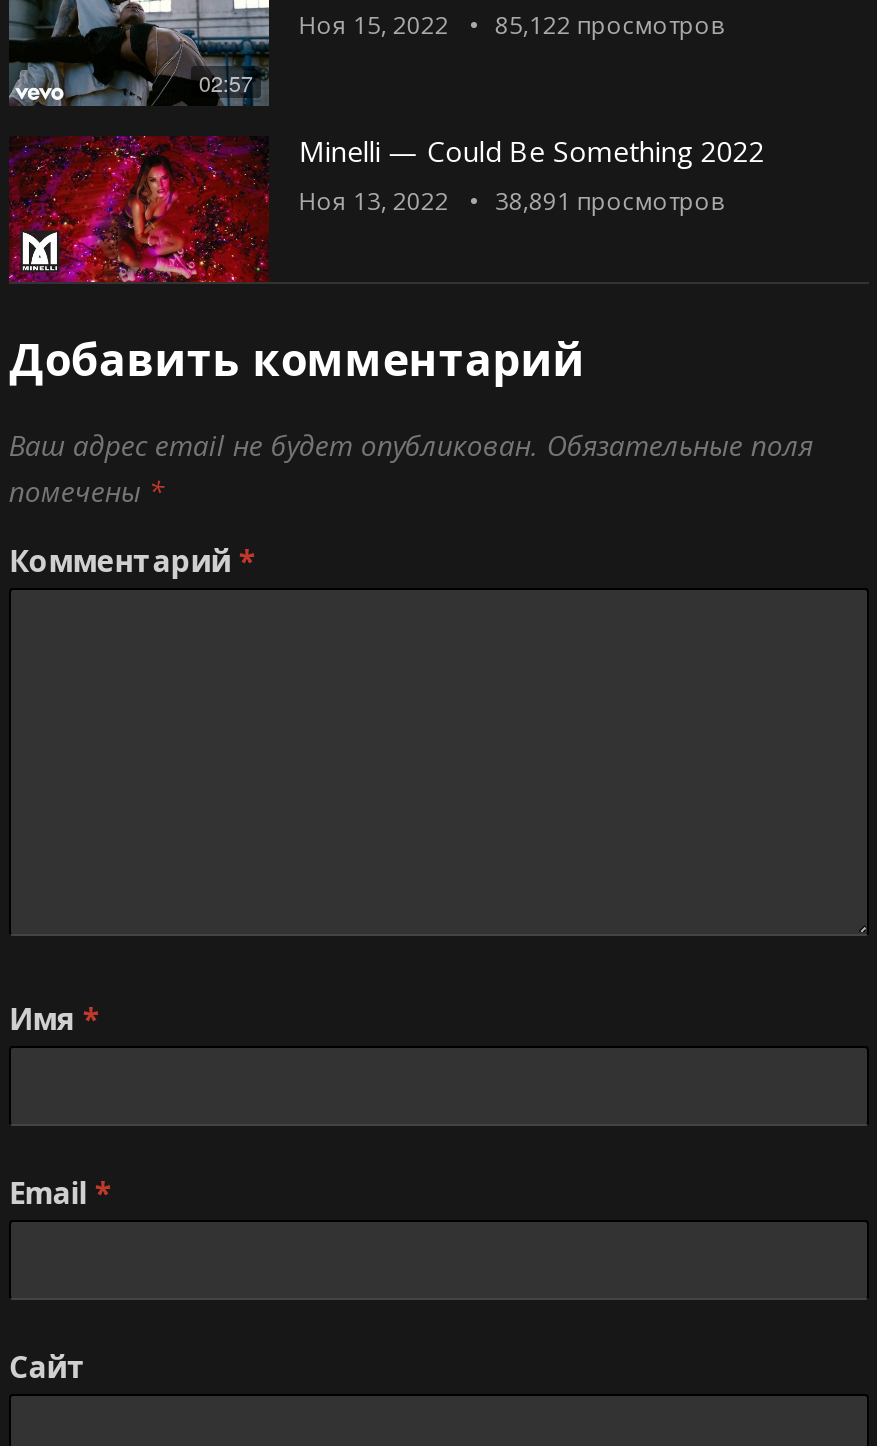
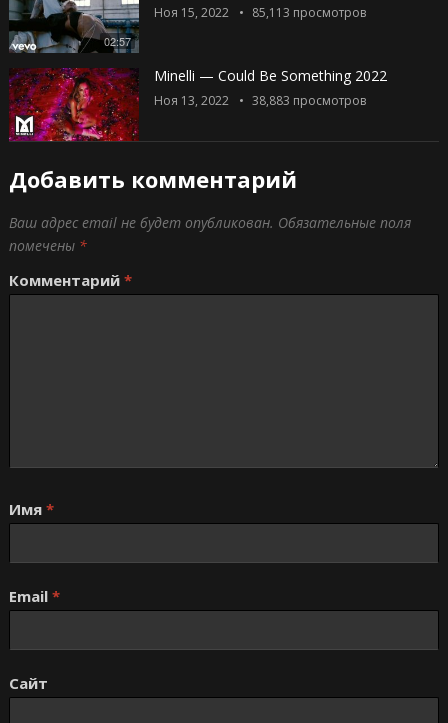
[299,8,723,42] Ноя 15, 2022 85,122 просмотров -> [154,4,366,21] Ноя 15, 2022 85,113 просмотров
[299,184,723,218] Ноя 13, 2022 38,891 просмотров -> [154,92,366,109] Ноя 13, 2022 38,883 просмотров

